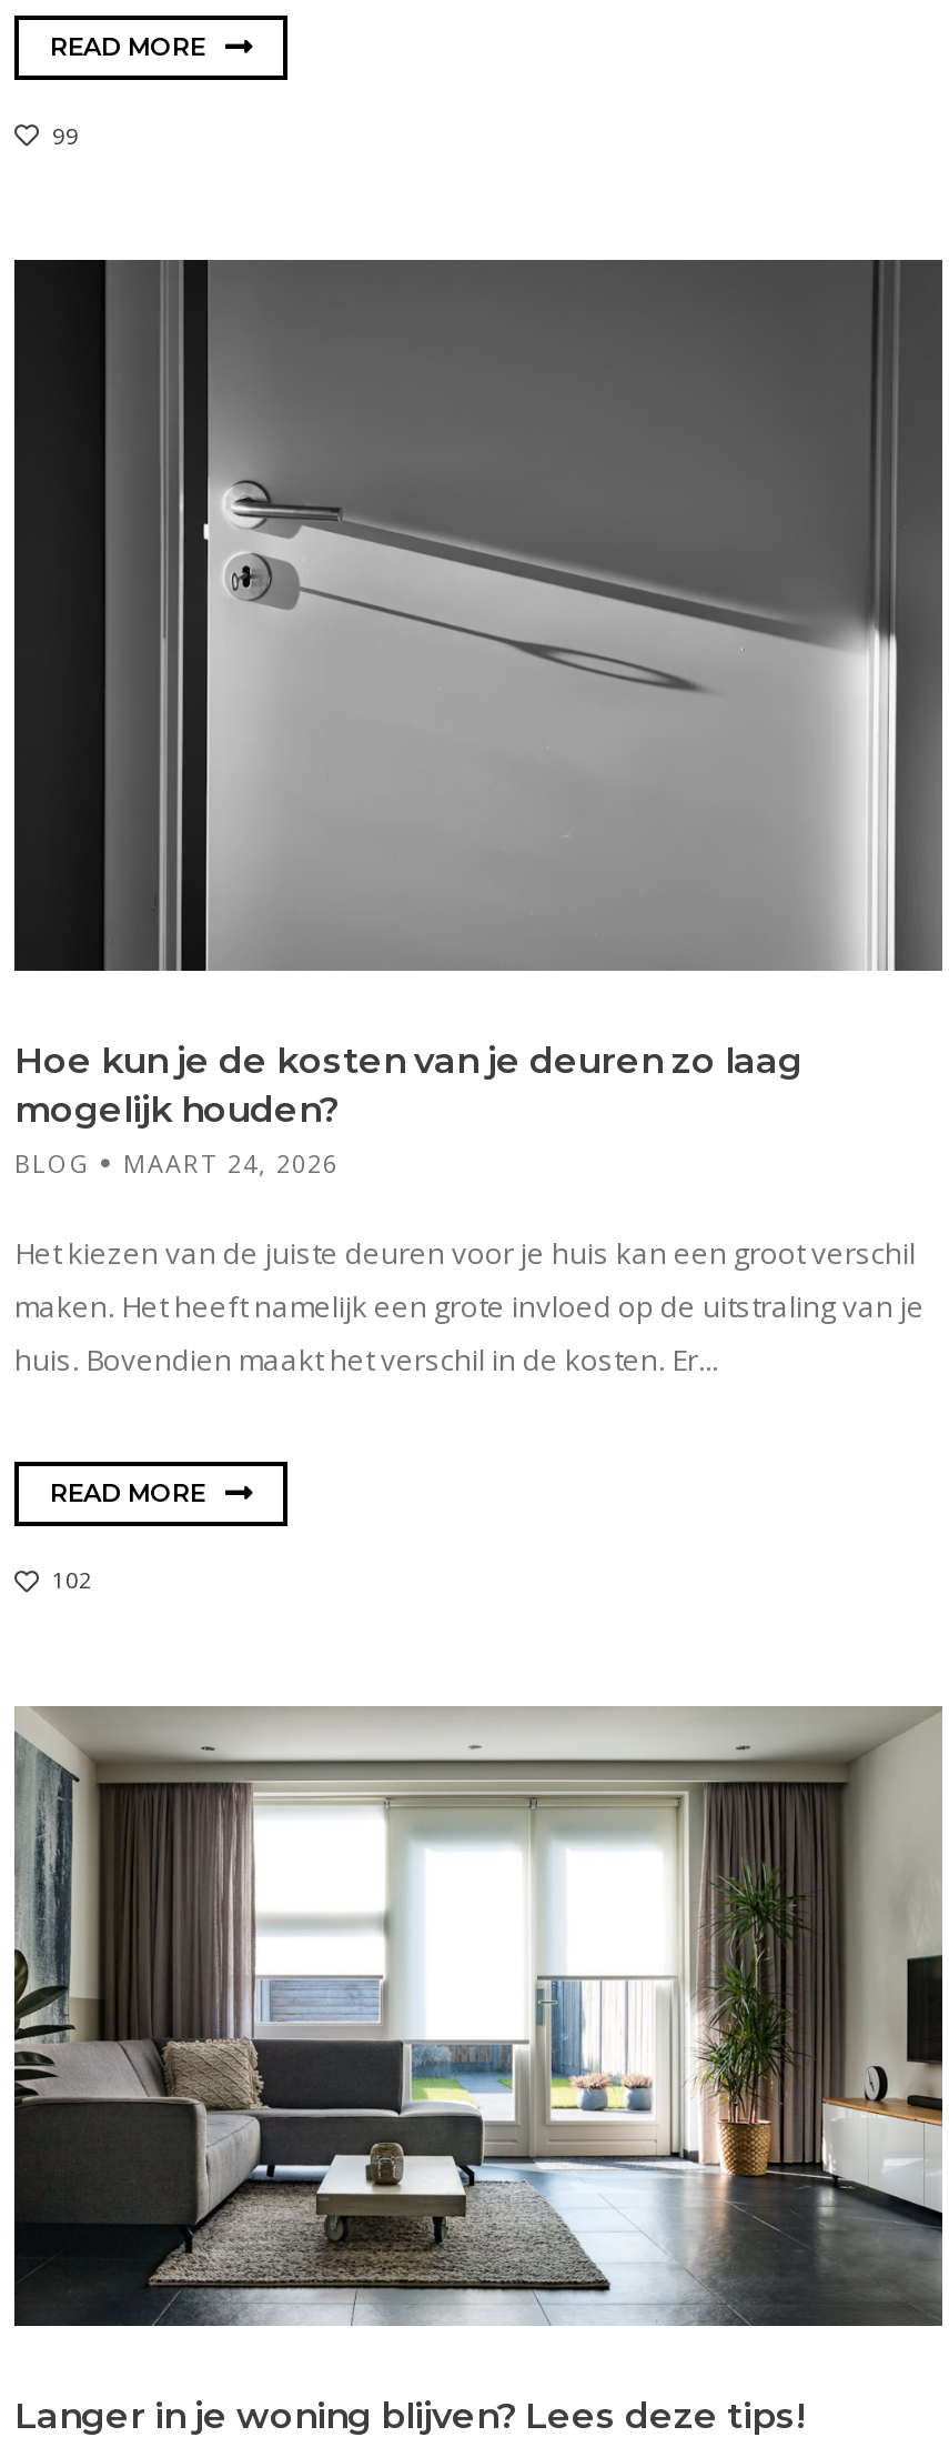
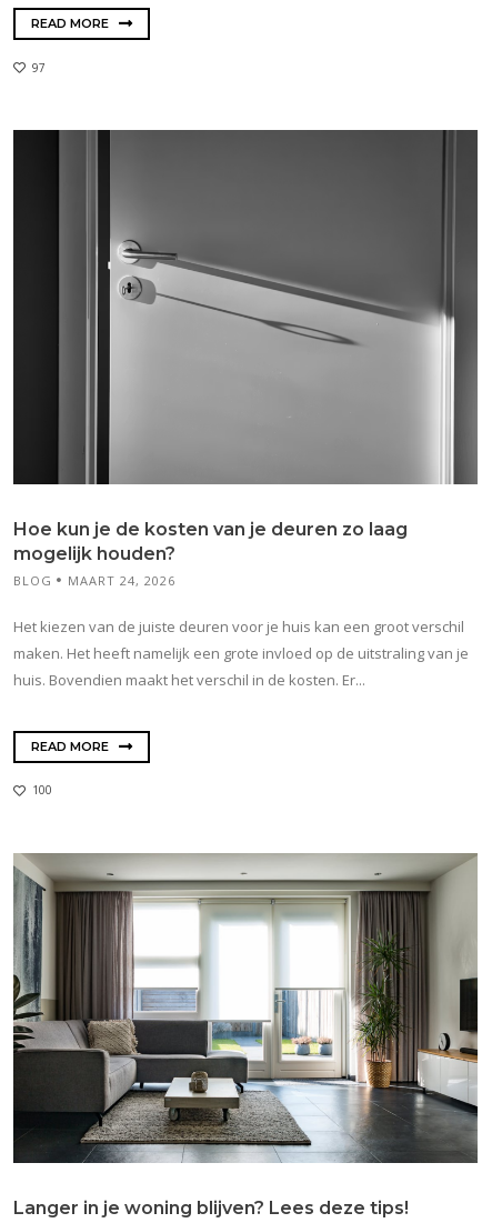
[52,119,79,150] 99 -> [32,60,46,75] 97
[52,1564,92,1595] 102 -> [32,782,52,798] 100

